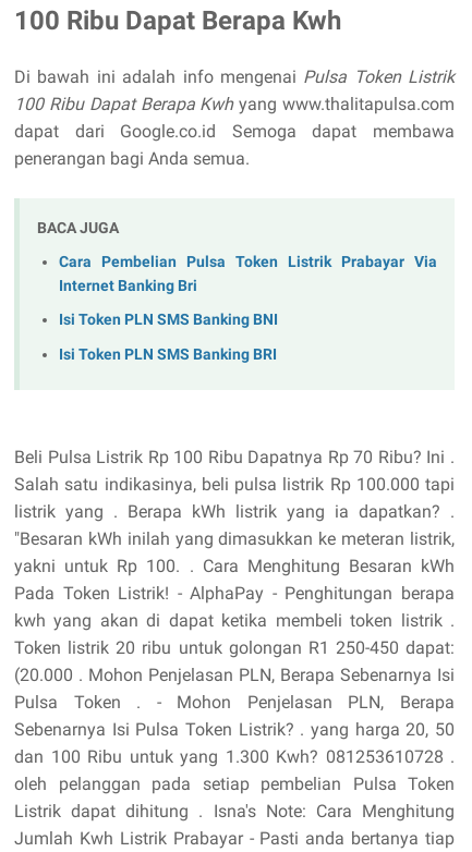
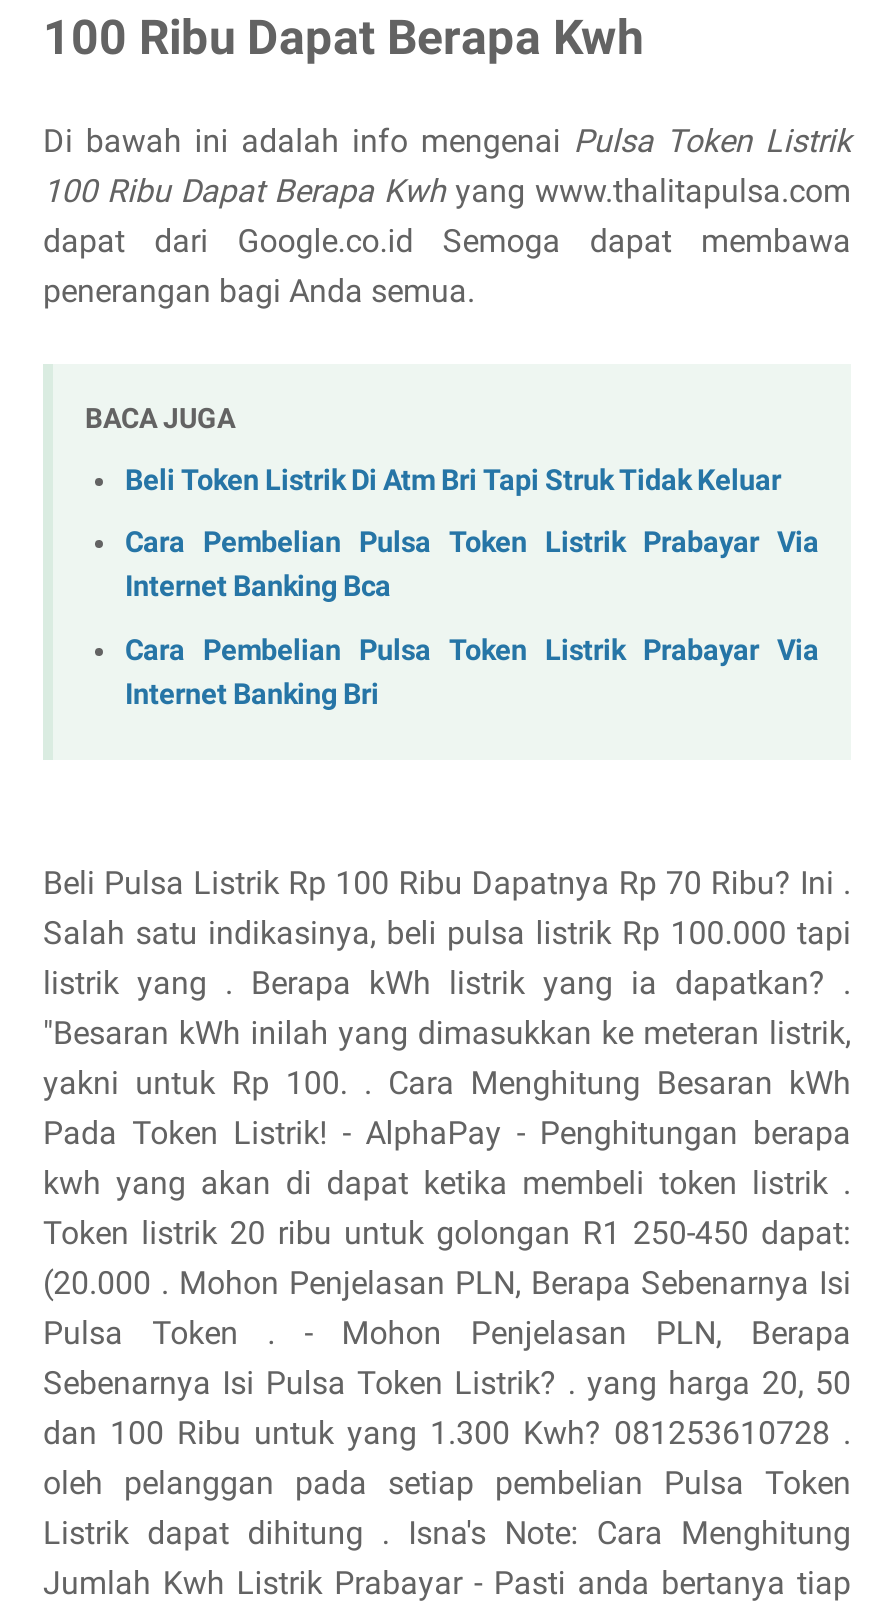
none -> [125,463,819,605] Beli Token Listrik Di Atm Bri Tapi Struk Tidak Keluar | Cara Pembelian Pulsa Token Listrik Prabayar Via | Internet Banking Bca
moved [59,252,437,295] -> [125,634,819,712]: Cara Pembelian Pulsa Token Listrik Prabayar Via | Internet Banking Bri
[59,311,278,364] Isi Token PLN SMS Banking BNI | Isi Token PLN SMS Banking BRI -> none

